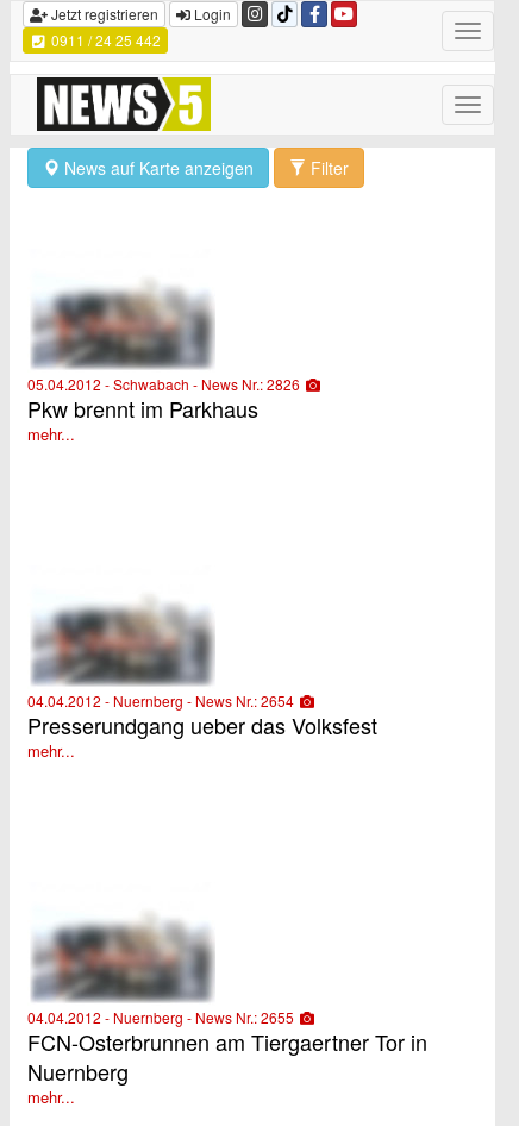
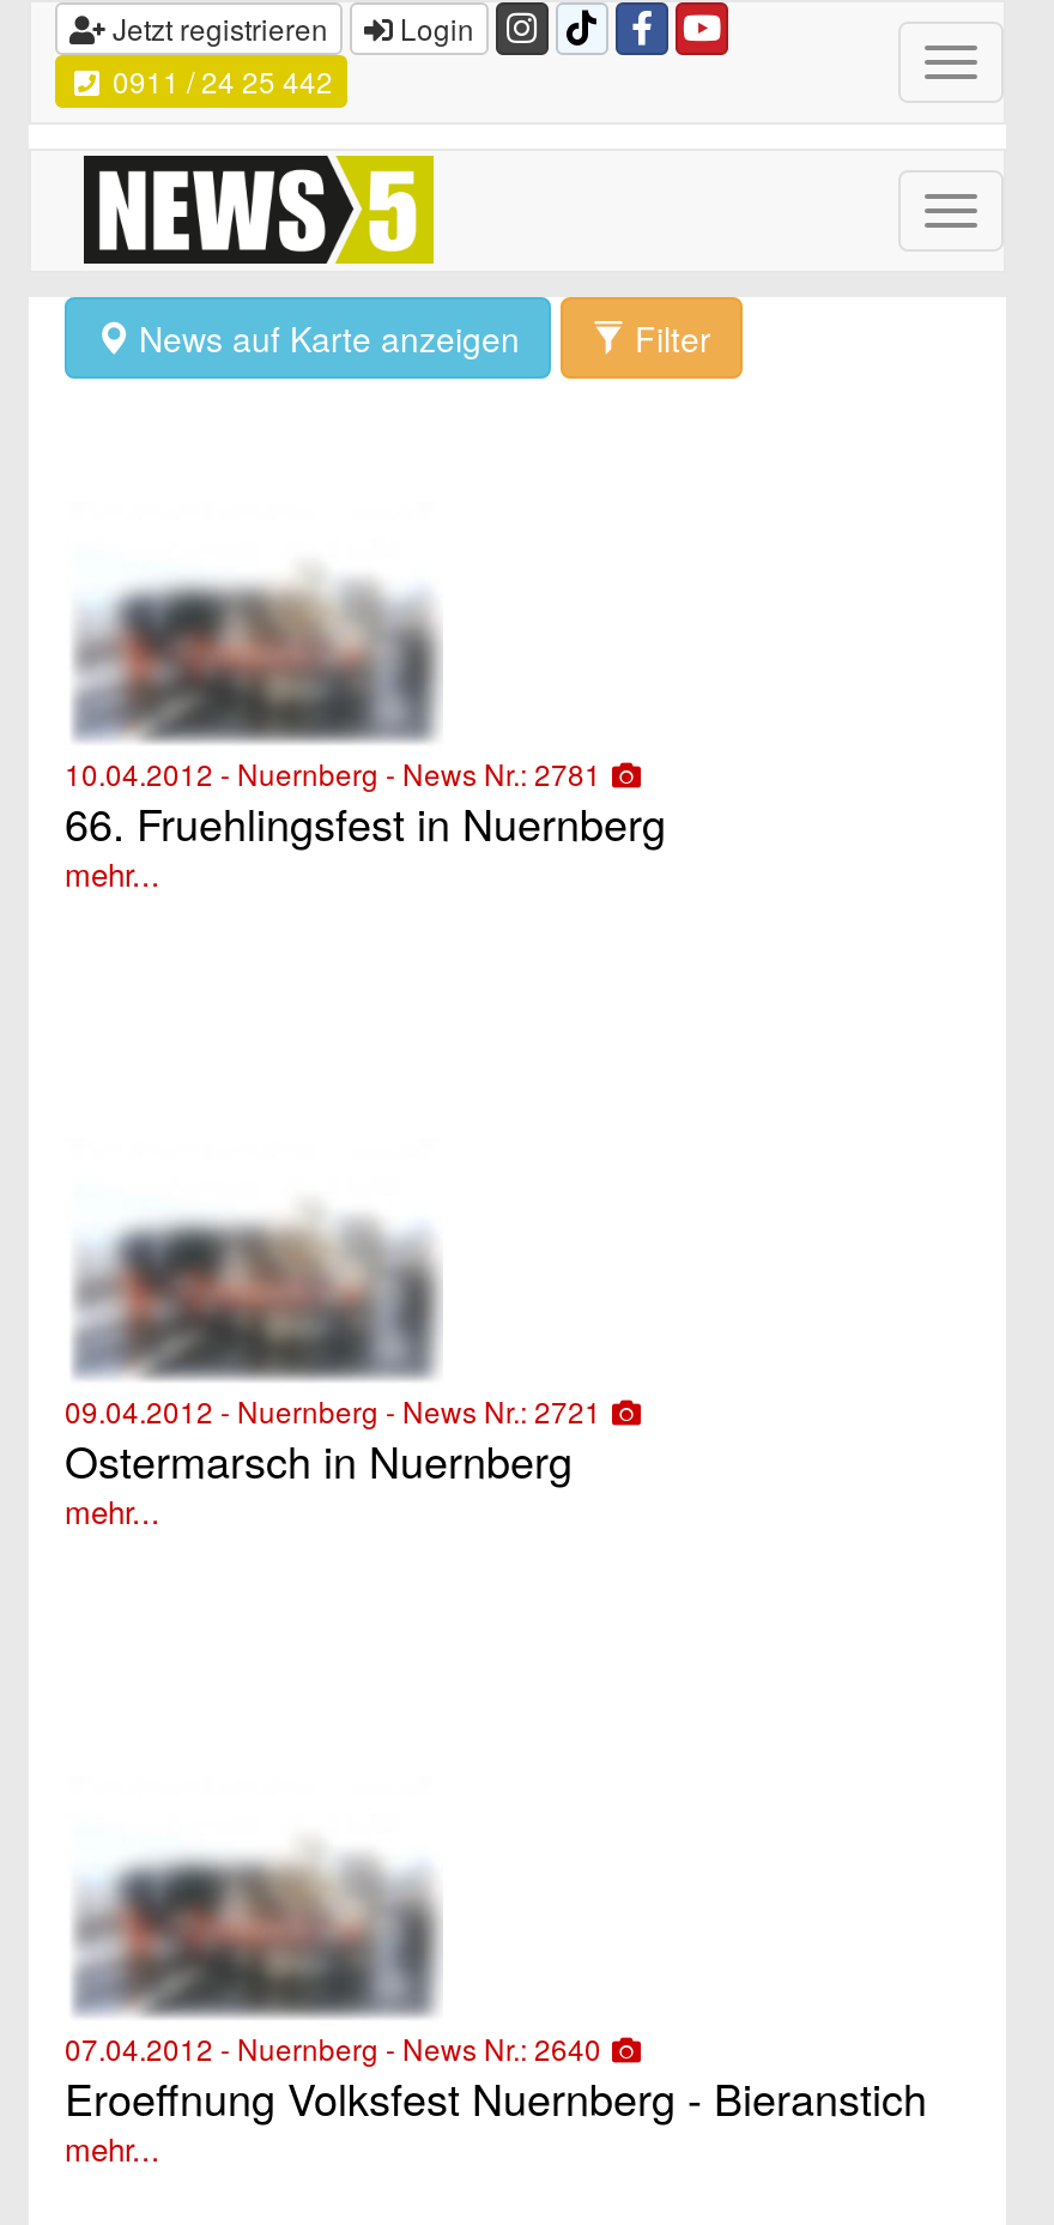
[27,374,304,424] 05.04.2012 - Schwabach - News Nr.: 2826 | Pkw brennt im Parkhaus -> [65,752,666,853] 10.04.2012 - Nuernberg - News Nr.: 2781 | 66. Fruehlingsfest in Nuernberg
[27,690,377,740] 04.04.2012 - Nuernberg - News Nr.: 2654 | Presserundgang ueber das Volksfest -> [65,1390,608,1491] 09.04.2012 - Nuernberg - News Nr.: 2721 | Ostermarsch in Nuernberg
[27,1007,427,1087] 04.04.2012 - Nuernberg - News Nr.: 2655 | FCN-Osterbrunnen am Tiergaertner Tor in | Nuernberg -> [65,2027,927,2128] 07.04.2012 - Nuernberg - News Nr.: 2640 | Eroeffnung Volksfest Nuernberg - Bieranstich

